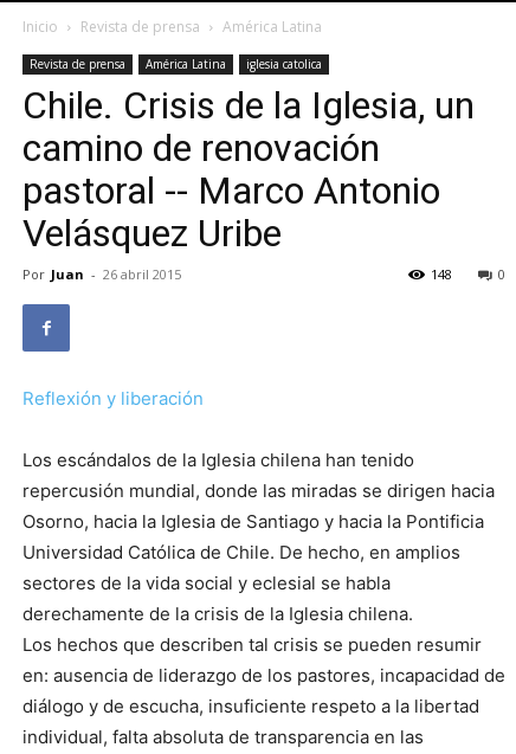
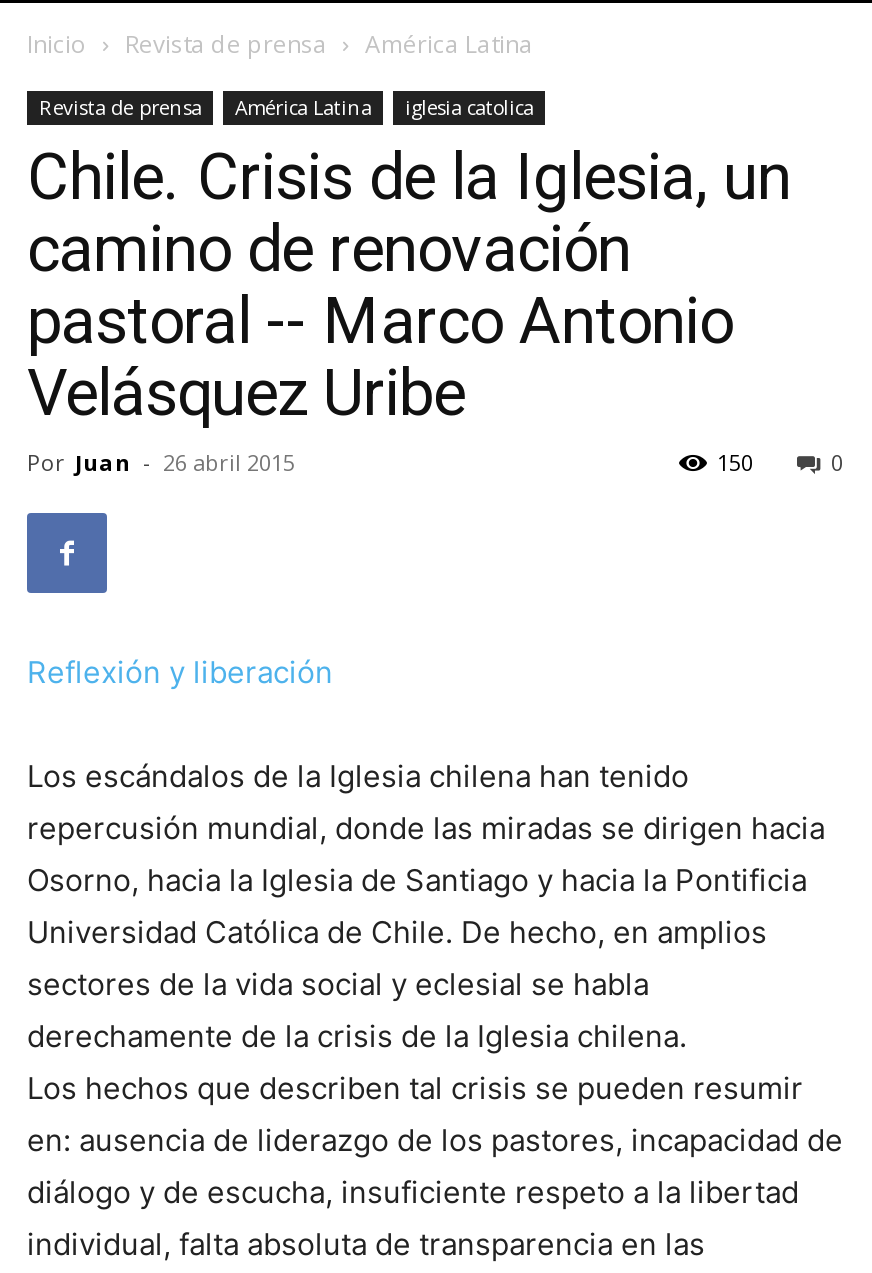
[431,266,452,283] 148 -> [717,448,753,478] 150

